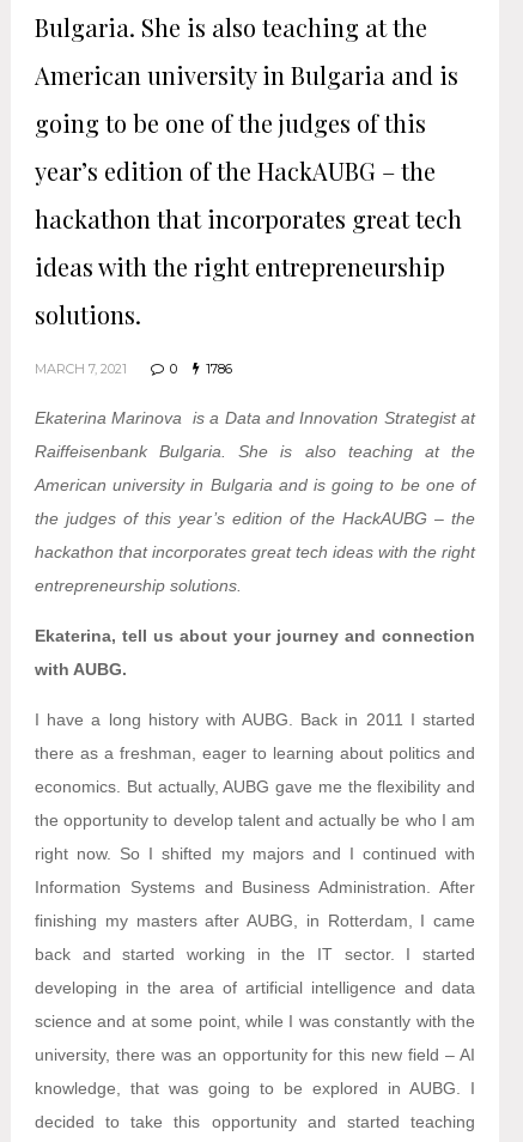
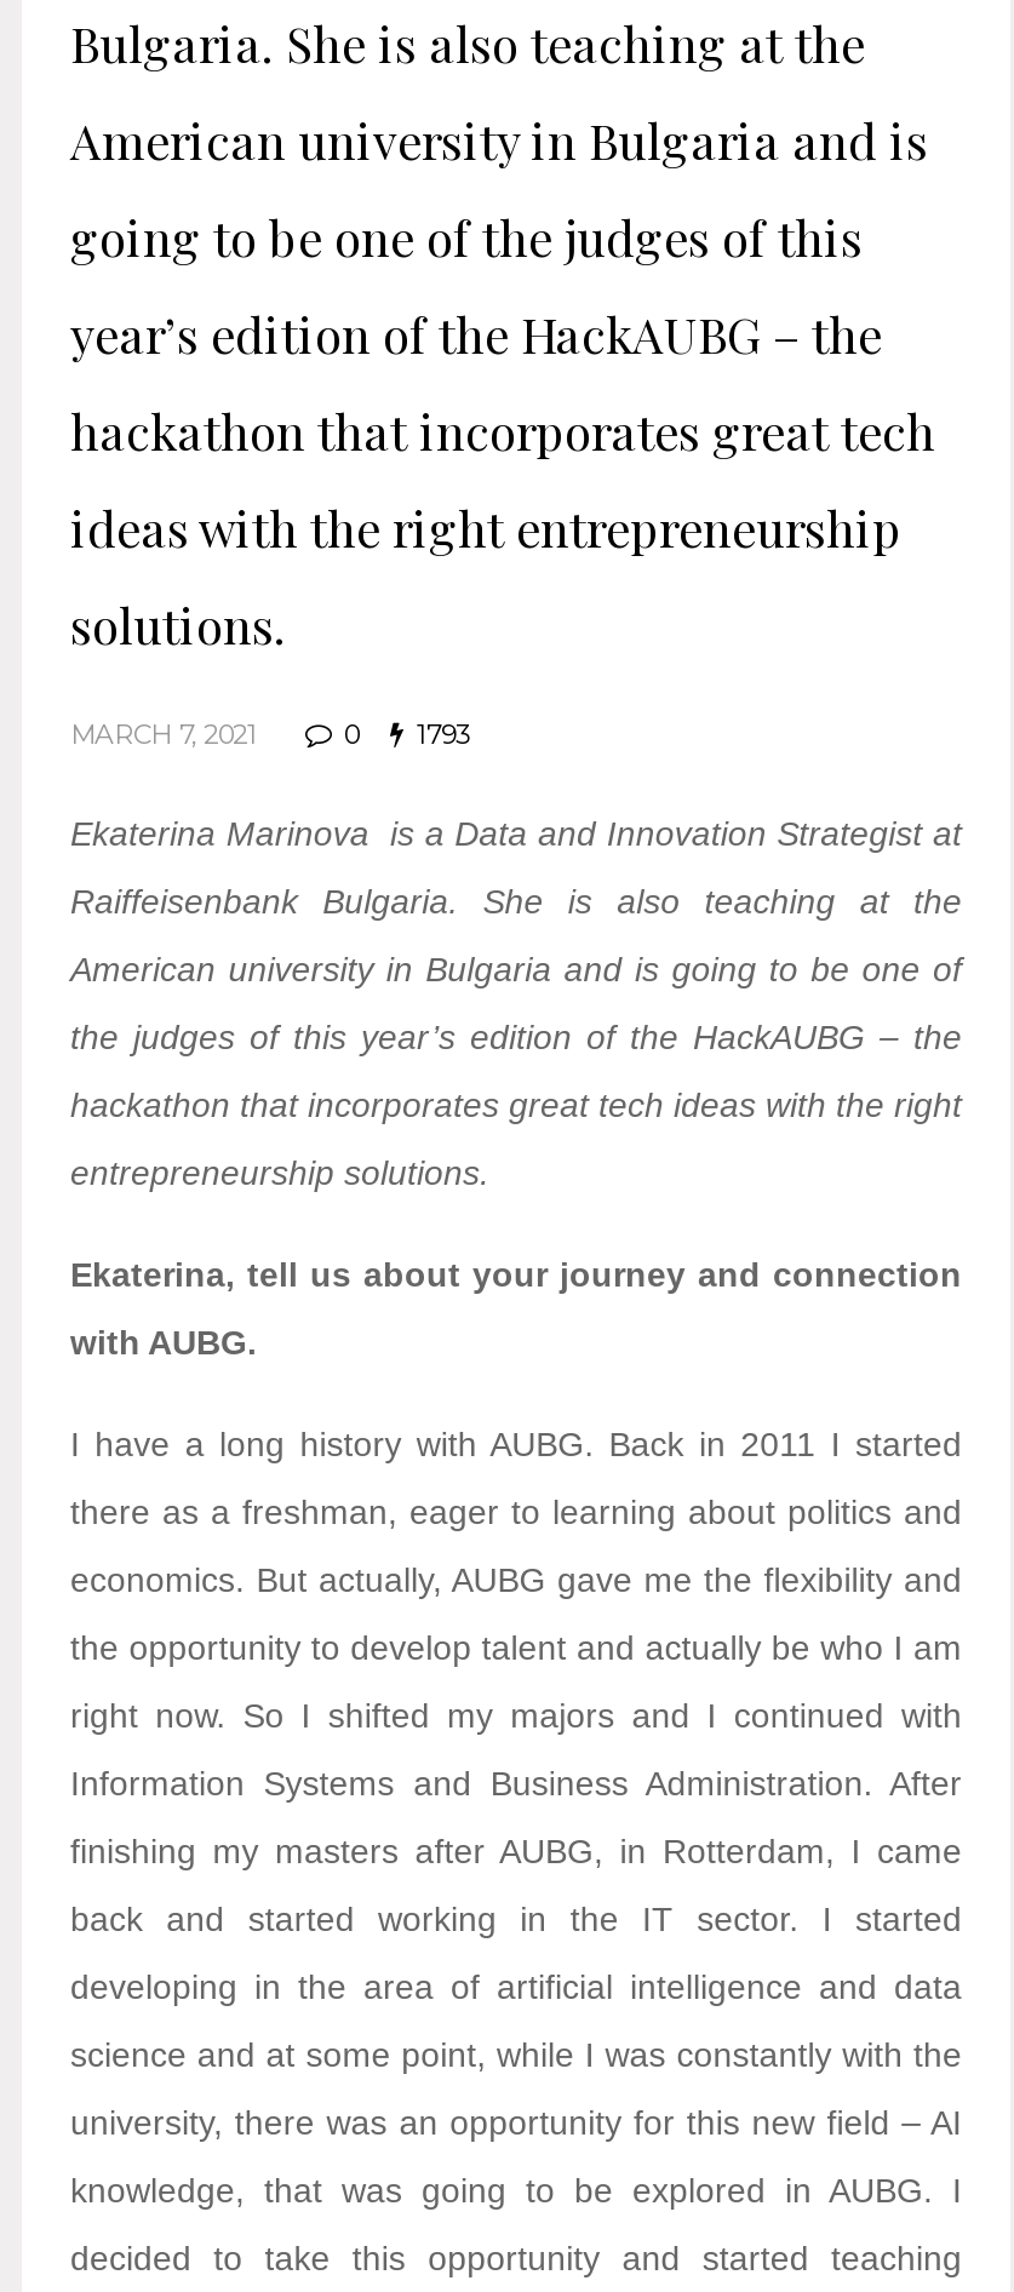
[206,361,232,378] 1786 -> [417,718,470,752] 1793

